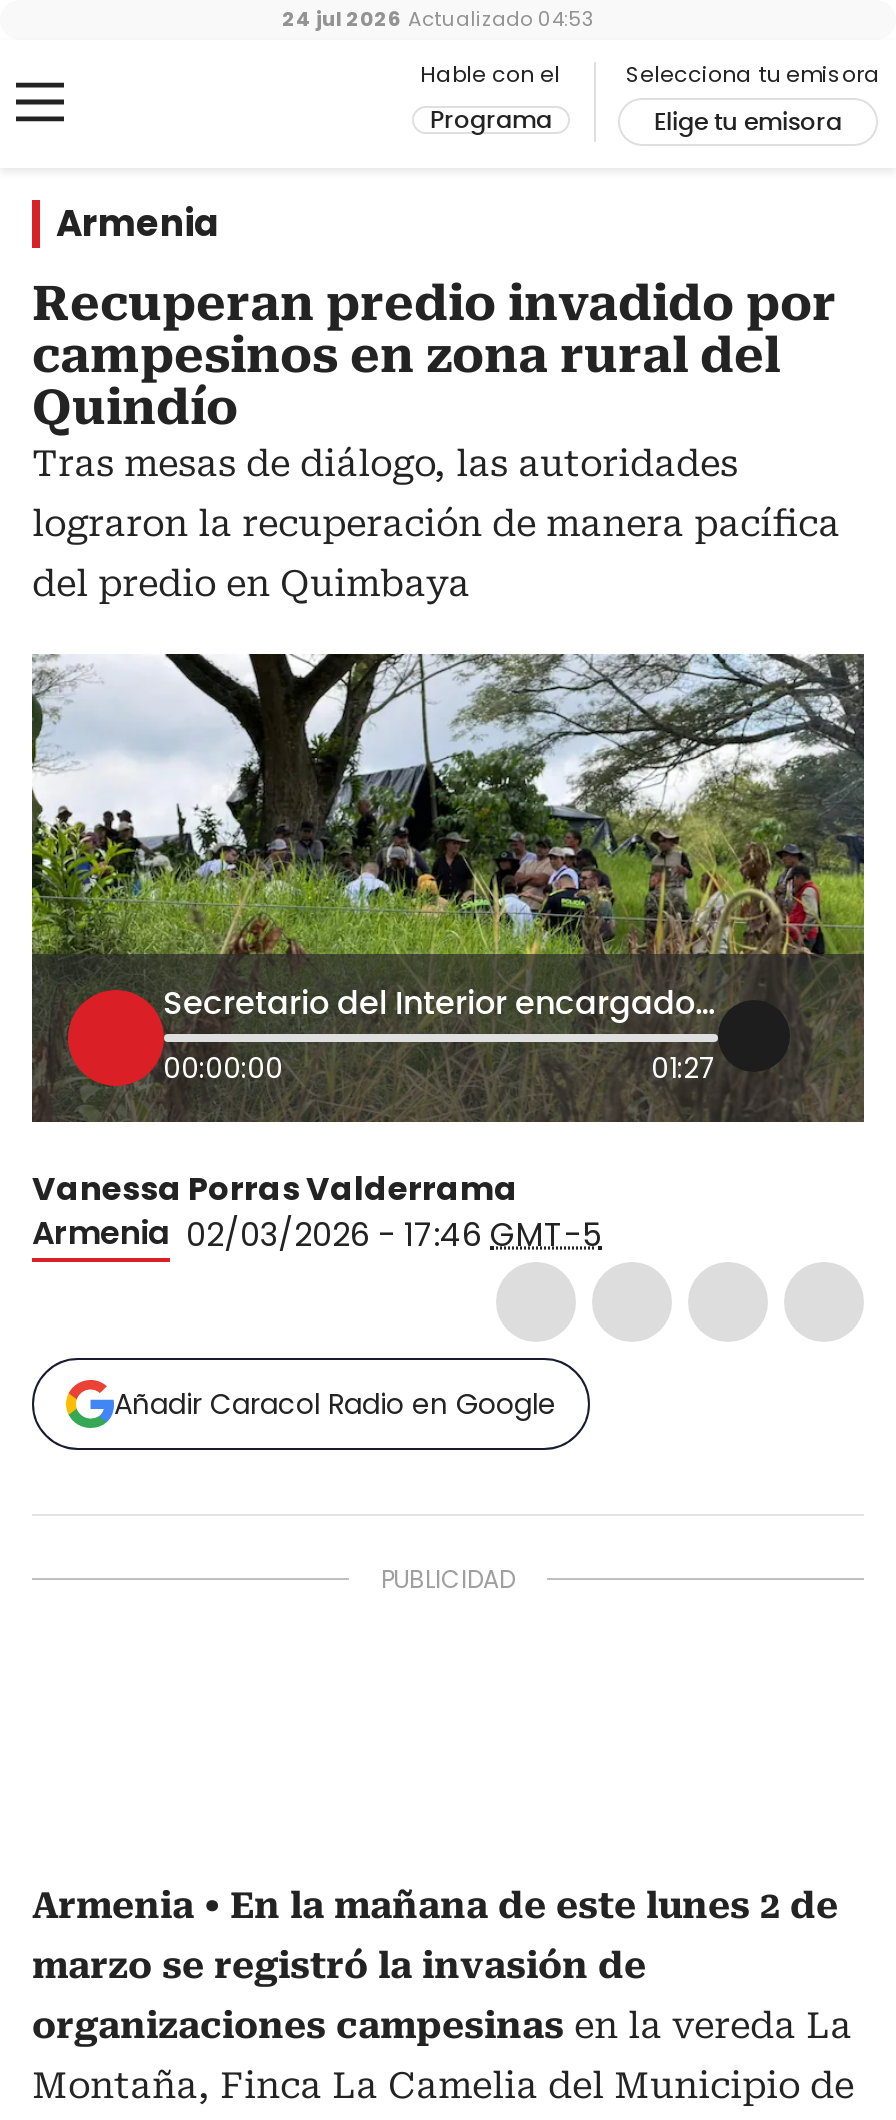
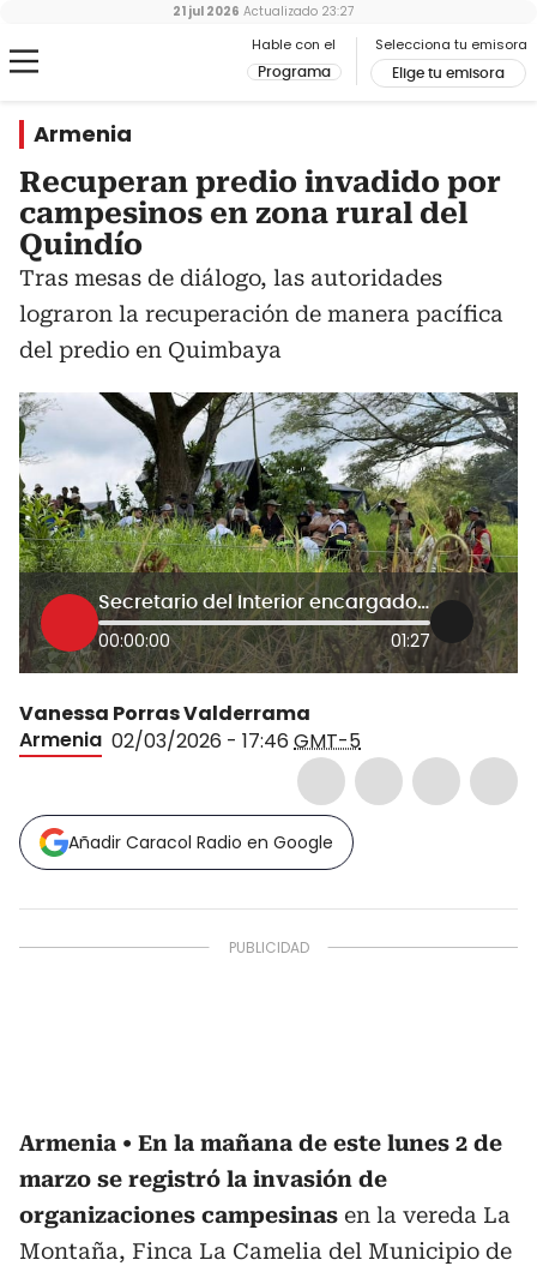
[282,4,594,34] 24 jul 2026 Actualizado 04:53 -> [172,2,353,20] 21 jul 2026 Actualizado 23:27

